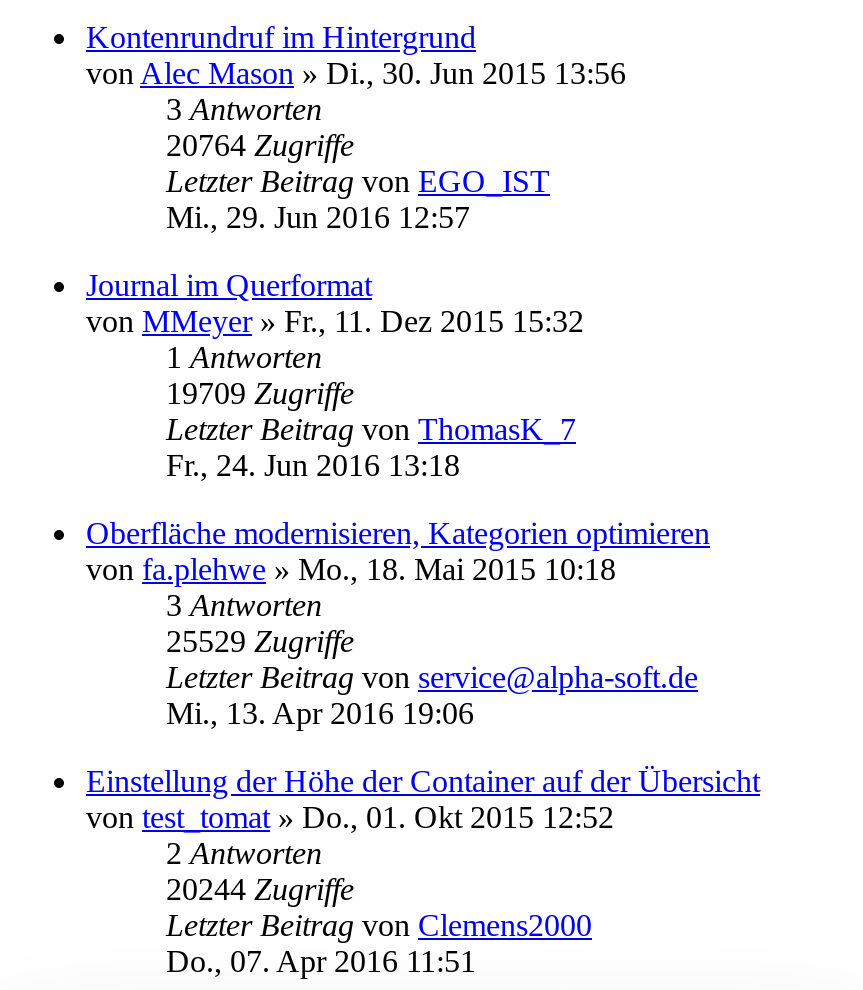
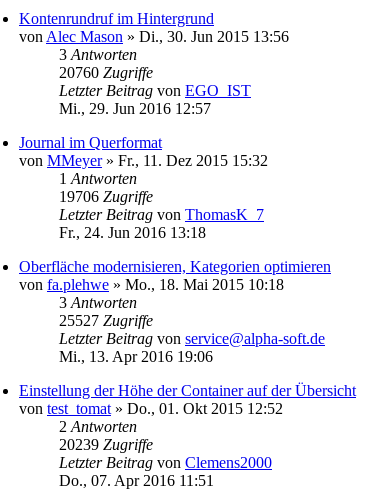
[166,128,354,162] 20764 Zugriffe -> [59,64,153,81] 20760 Zugriffe
[166,376,354,410] 19709 Zugriffe -> [59,188,153,205] 19706 Zugriffe
[166,624,354,658] 25529 Zugriffe -> [59,312,153,329] 25527 Zugriffe
[166,872,354,906] 20244 Zugriffe -> [59,436,153,453] 20239 Zugriffe

